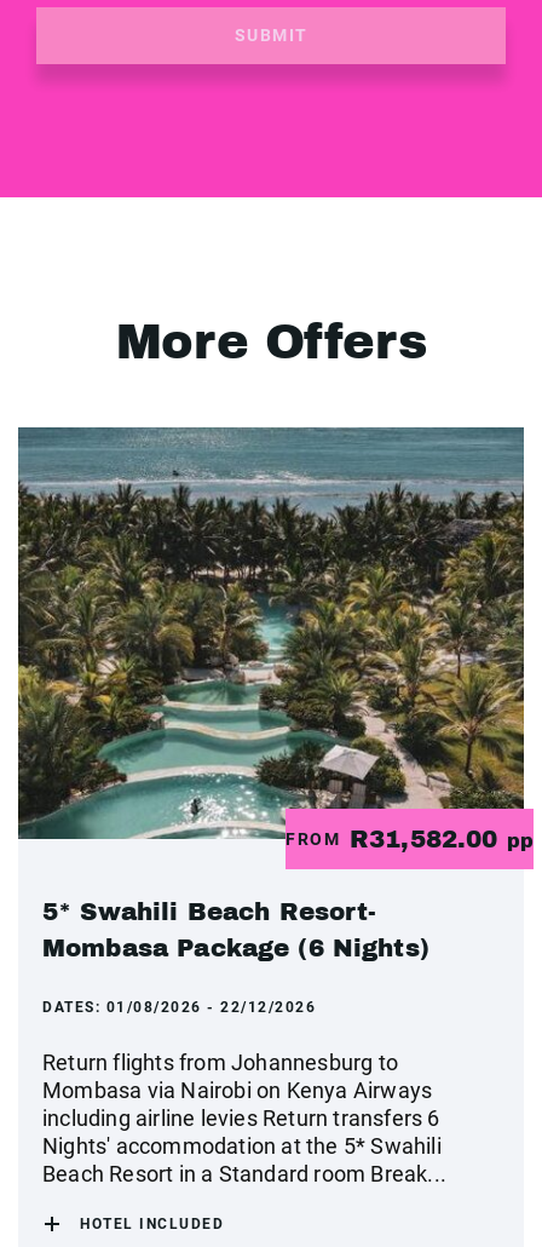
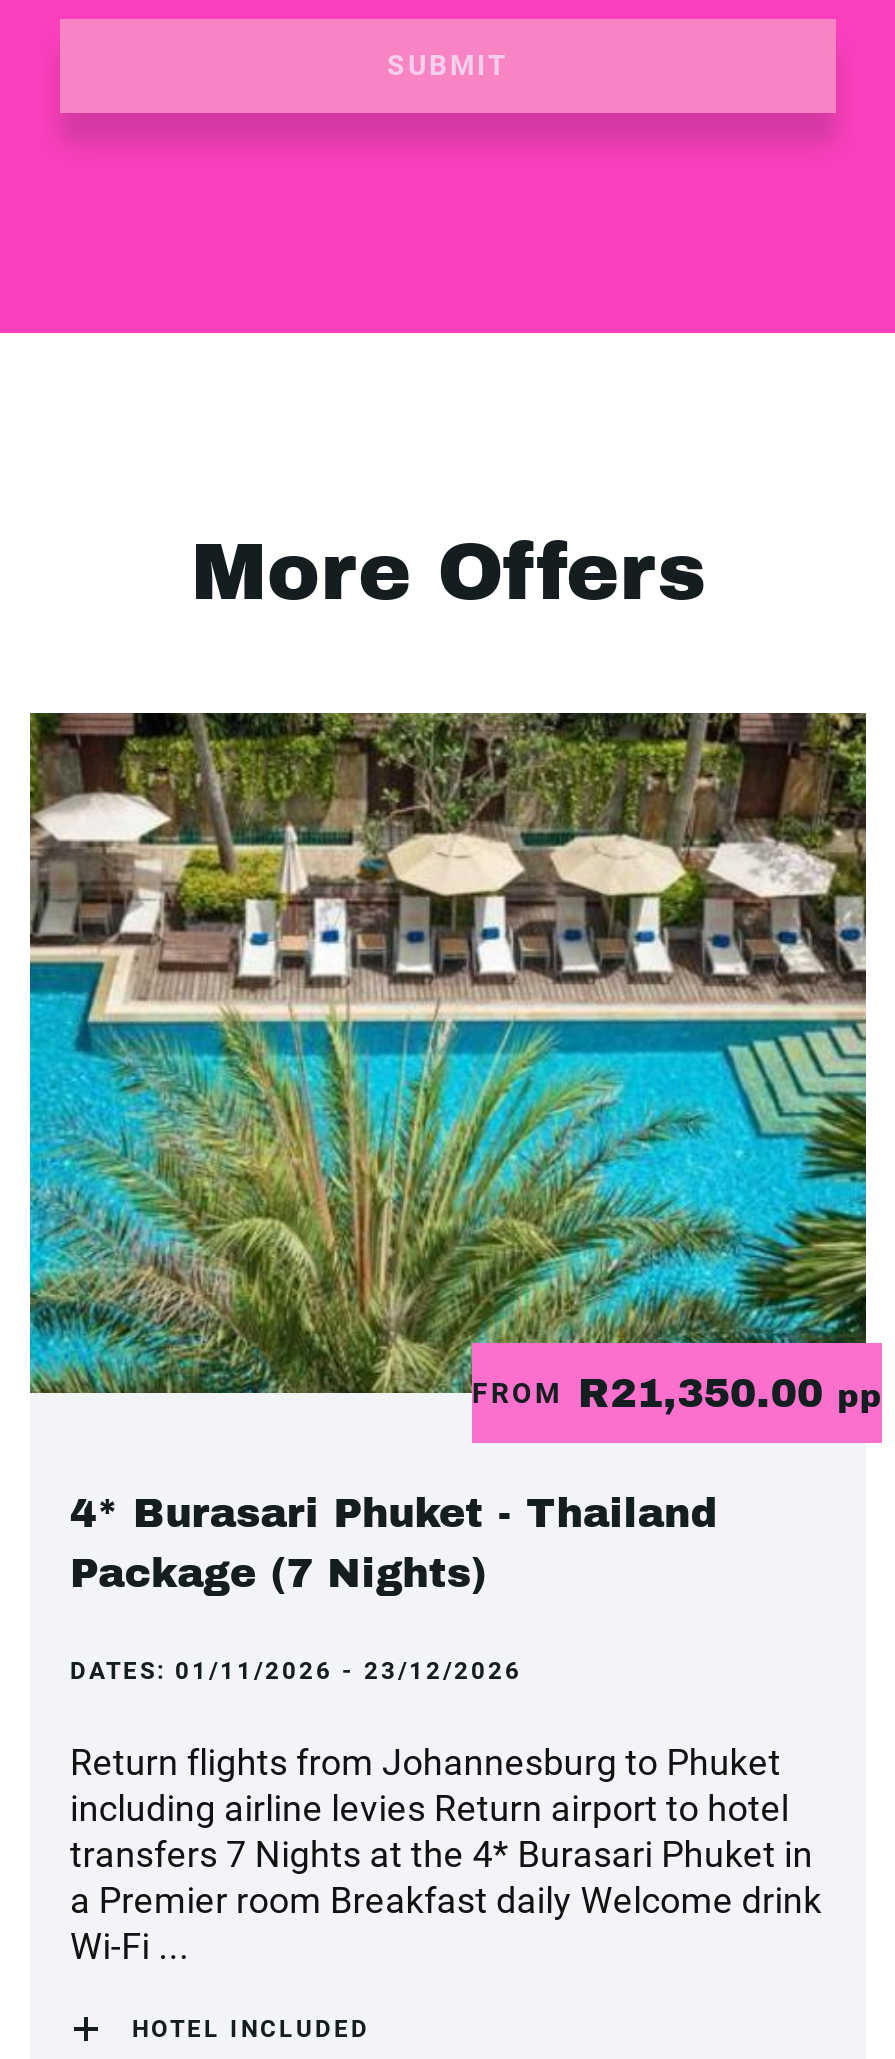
[17,426,534,852] [image] | FROM R31,582.00 pp -> [28,711,882,1415] [image] | FROM R21,350.00 pp
[42,898,429,961] 5* Swahili Beach Resort- | Mombasa Package (6 Nights) -> [70,1491,717,1595] 4* Burasari Phuket - Thailand | Package (7 Nights)
[42,999,316,1016] DATES: 01/08/2026 - 22/12/2026 -> [70,1657,522,1685] DATES: 01/11/2026 - 23/12/2026
[42,1050,446,1186] Return flights from Johannesburg to | Mombasa via Nairobi on Kenya Airways | including airline levies Return transfers 6 | Nights' accommodation at the 5* Swahili | Beach Resort in a Standard room Break... -> [70,1741,822,1967] Return flights from Johannesburg to Phuket | including airline levies Return airport to hotel | transfers 7 Nights at the 4* Burasari Phuket in | a Premier room Breakfast daily Welcome drink | Wi-Fi ...

